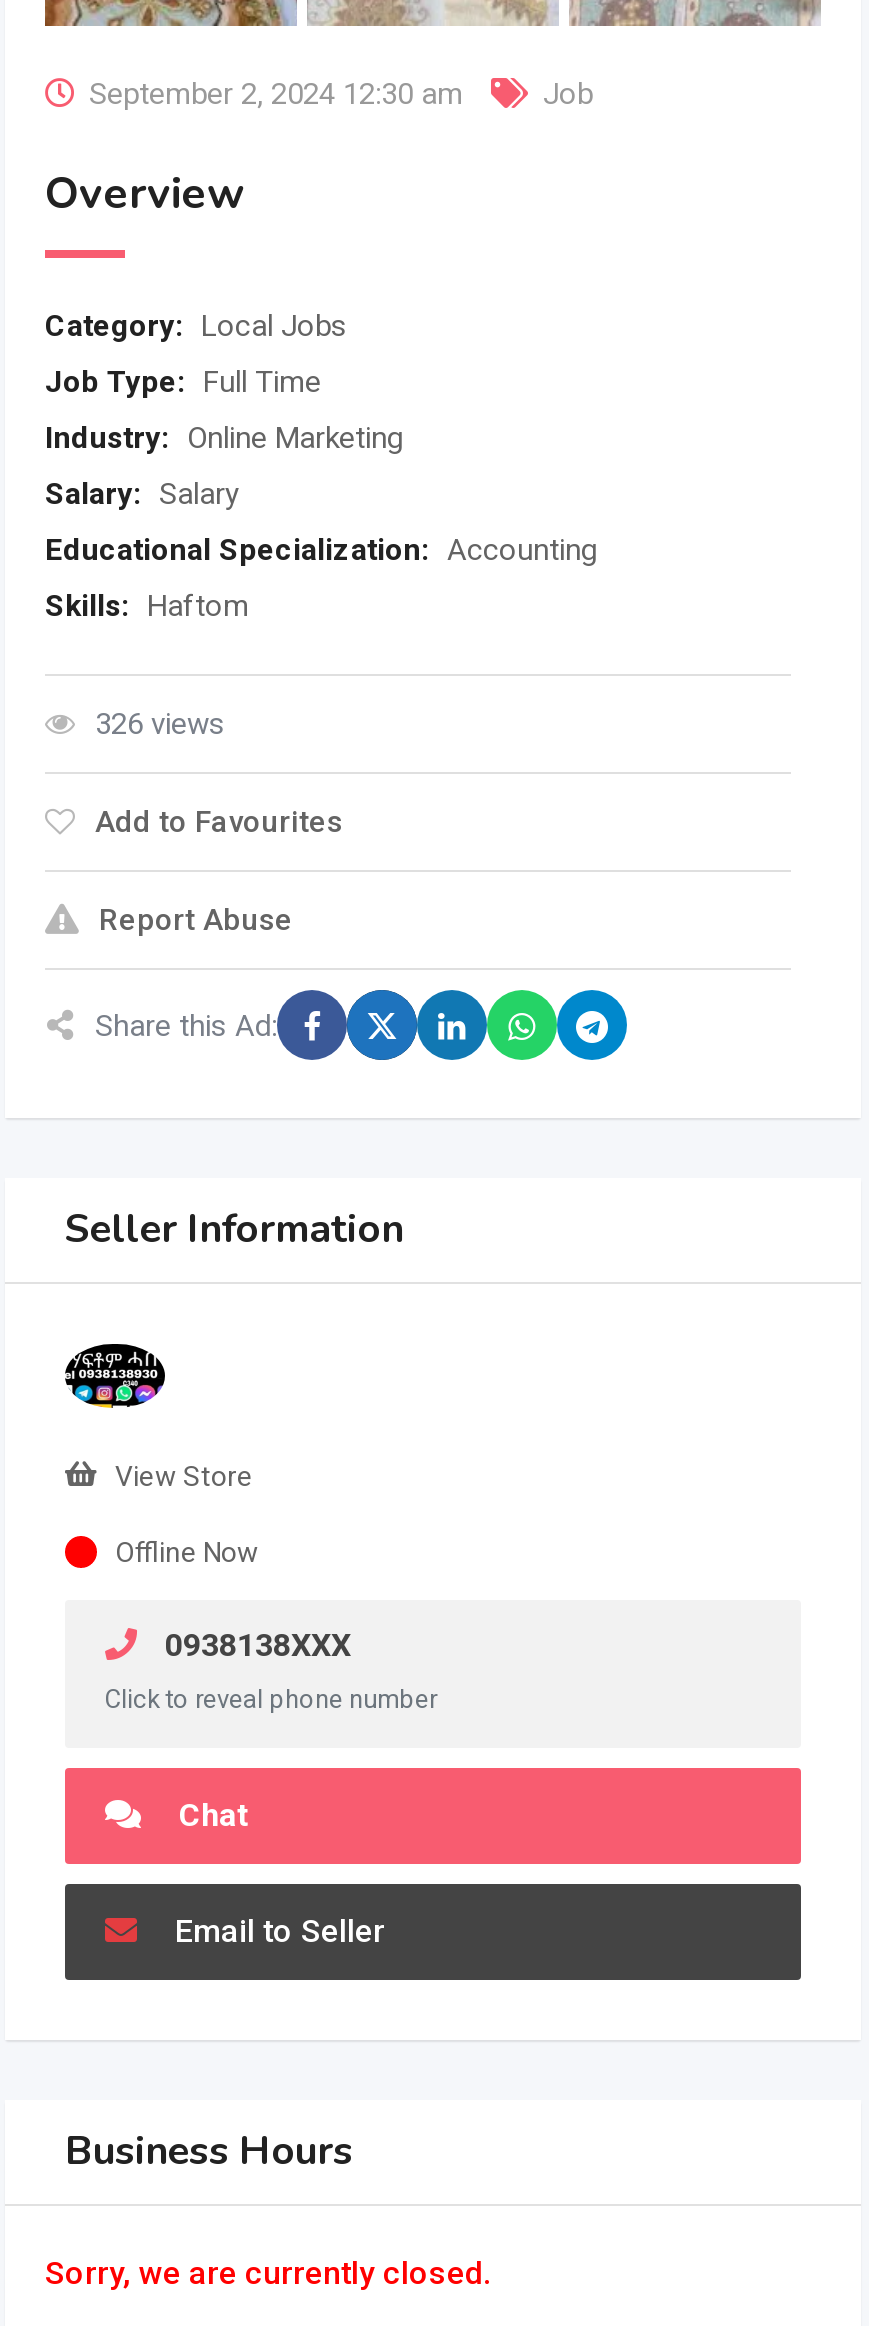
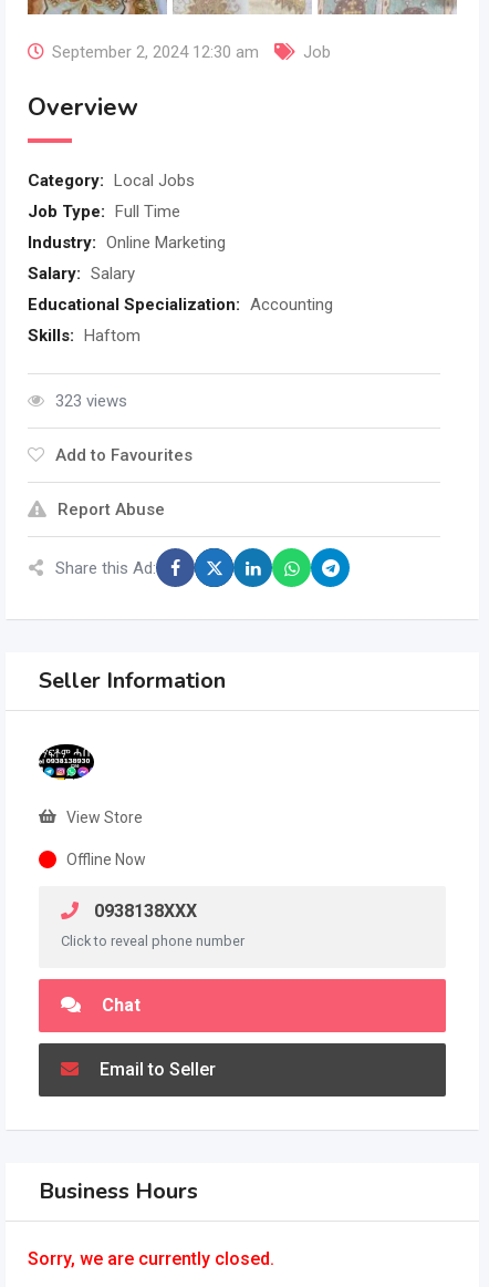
[95,706,225,742] 326 views -> [55,391,127,411] 323 views

